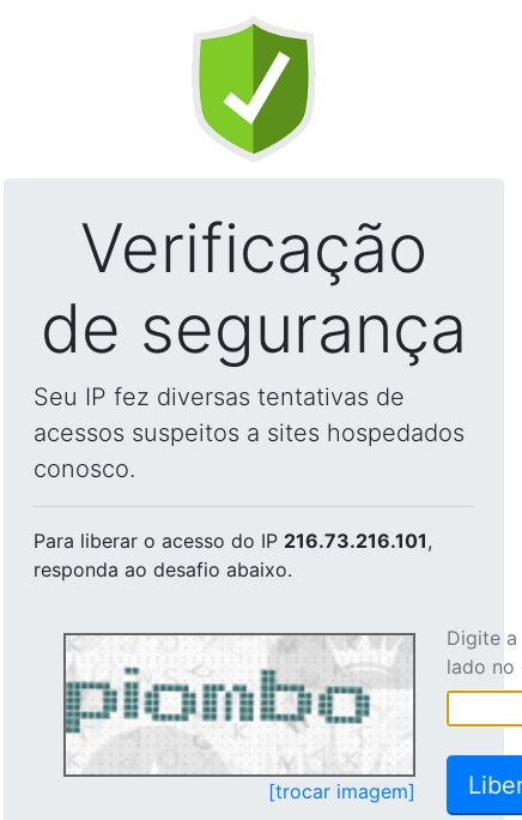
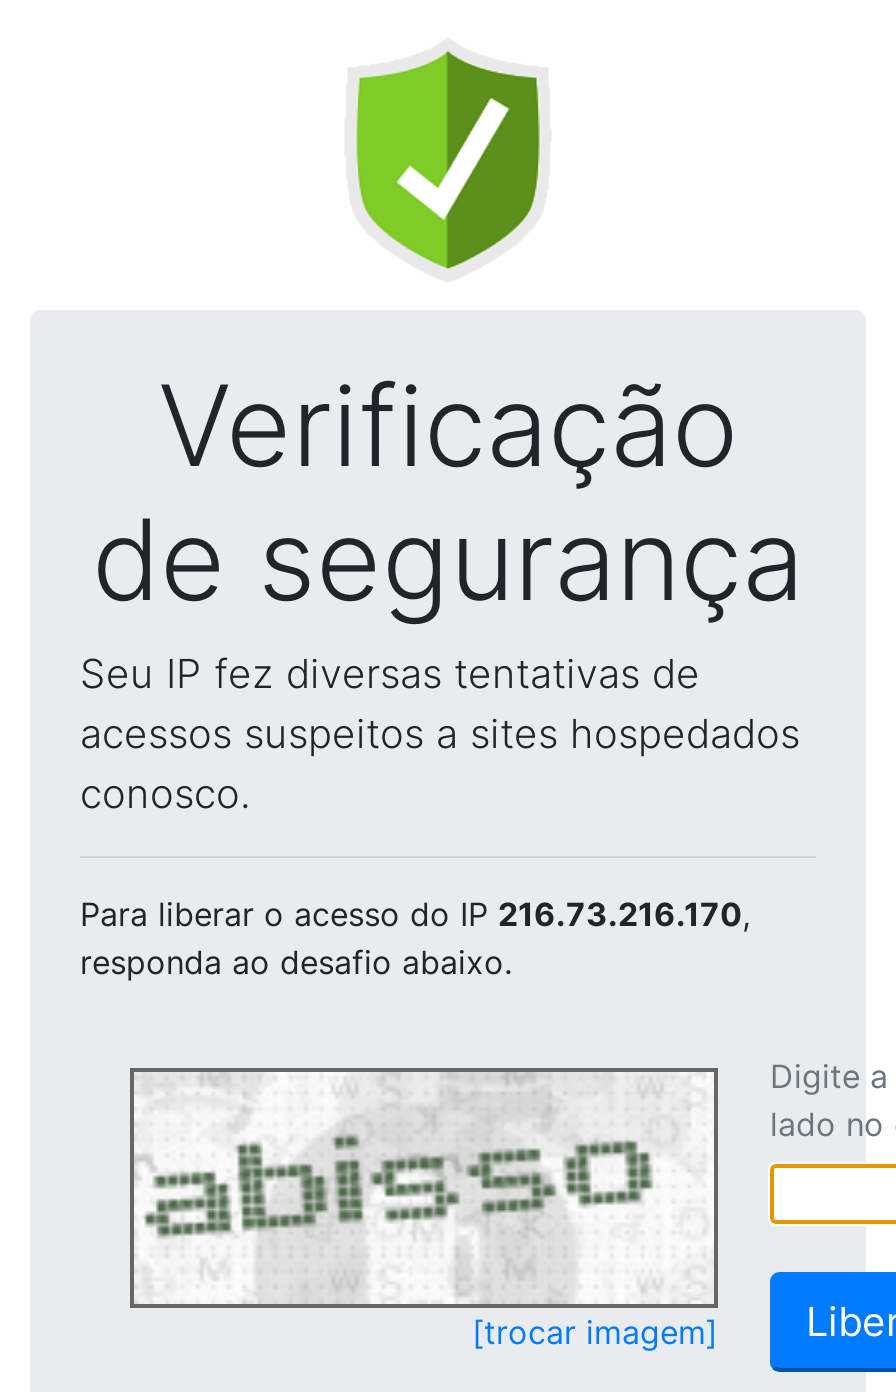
[34,529,432,553] Para liberar o acesso do IP 216.73.216.101, -> [80,894,750,934] Para liberar o acesso do IP 216.73.216.170,
[65,637,376,768] [image] -> [134,1076,654,1296] [image]

